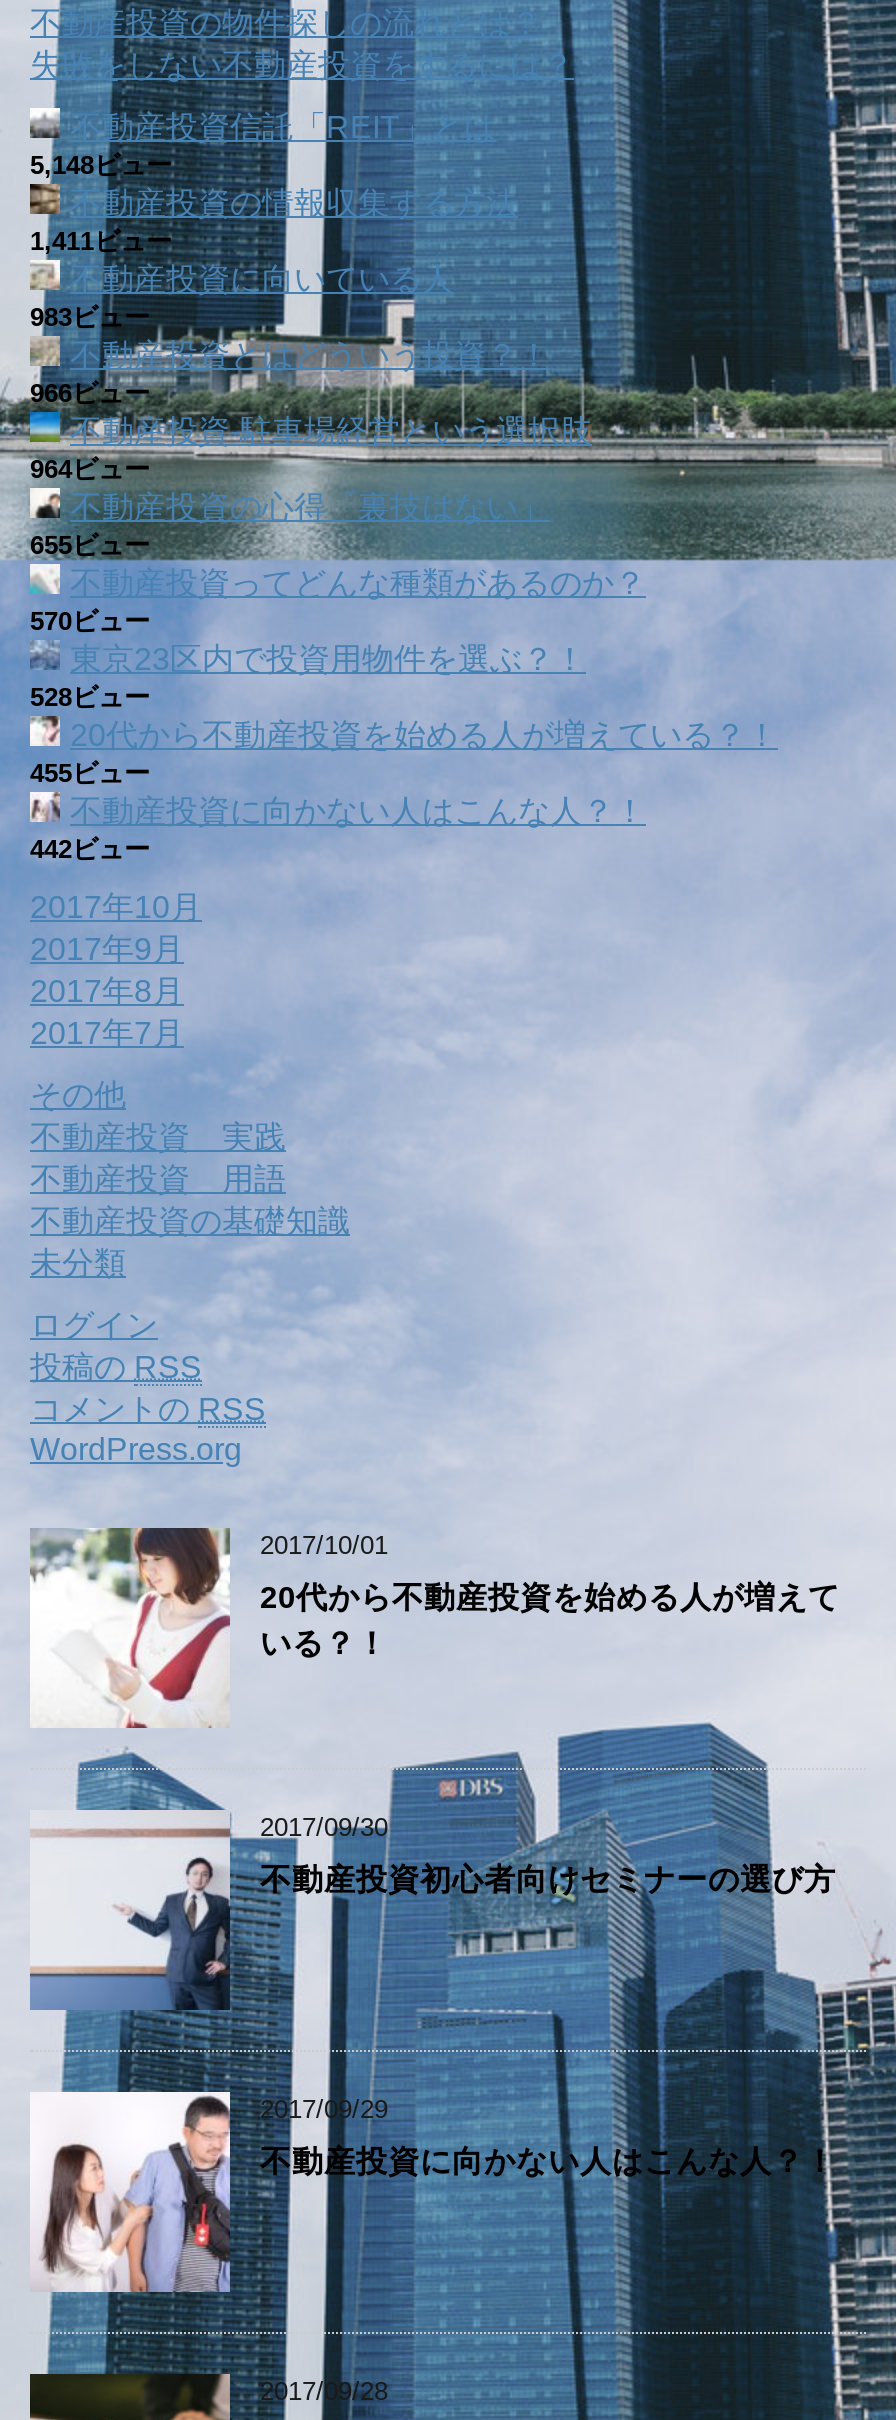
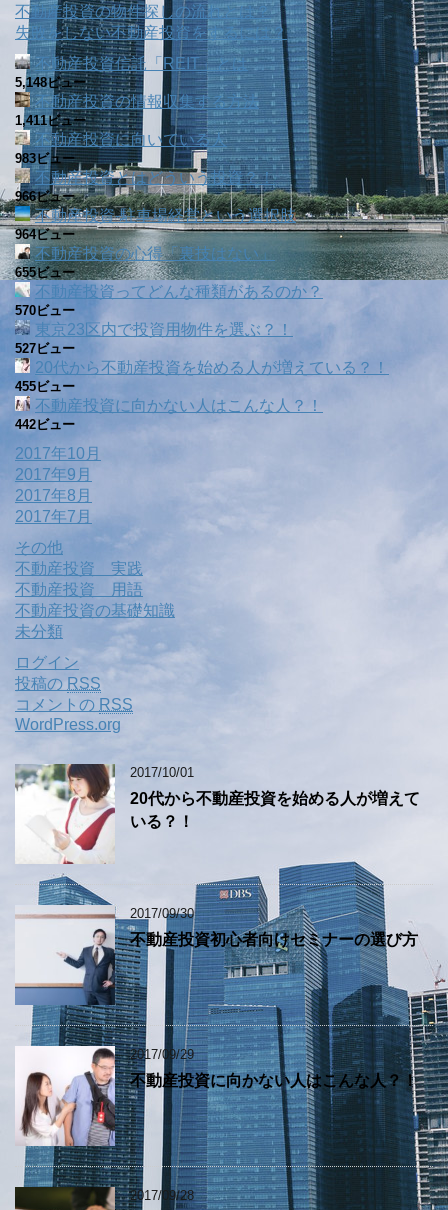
[30,681,150,711] 528ビュー -> [15,341,75,356] 527ビュー

